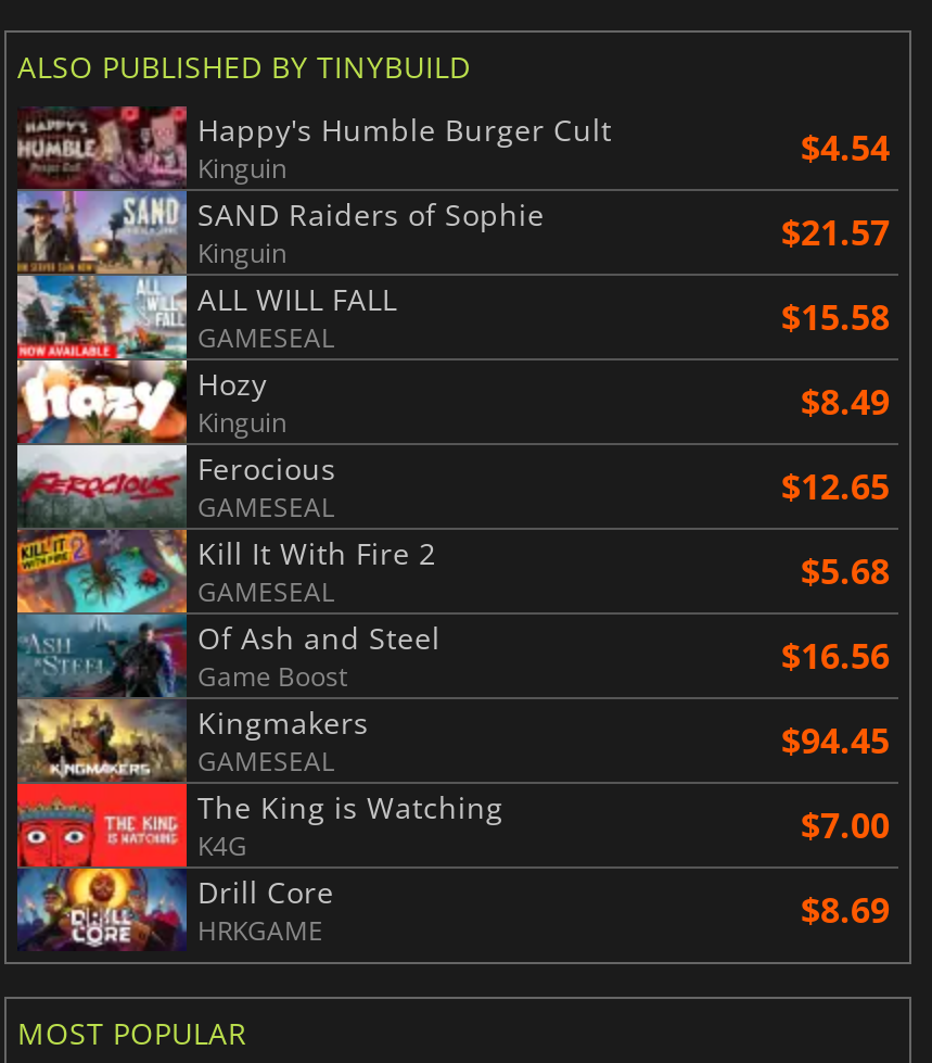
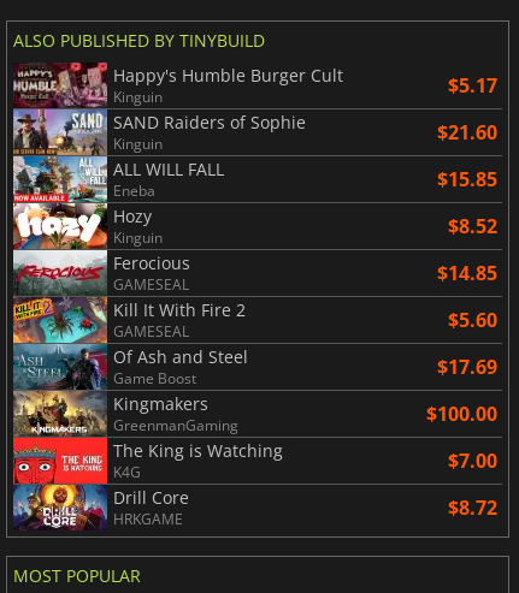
[801,123,890,171] $4.54 -> [448,72,497,98] $5.17
[781,208,890,256] $21.57 -> [437,119,497,145] $21.60
[197,293,890,356] GAMESEAL | $15.58 -> [113,166,497,201] Eneba | $15.85
[801,377,890,425] $8.49 -> [448,213,497,239] $8.52
[781,462,890,510] $12.65 -> [437,260,497,286] $14.85
[801,547,890,595] $5.68 -> [448,306,497,333] $5.60
[781,632,890,679] $16.56 -> [437,353,497,380] $17.69
[197,716,890,779] GAMESEAL | $94.45 -> [113,400,497,435] GreenmanGaming | $100.00
[801,886,890,933] $8.69 -> [448,494,497,521] $8.72

